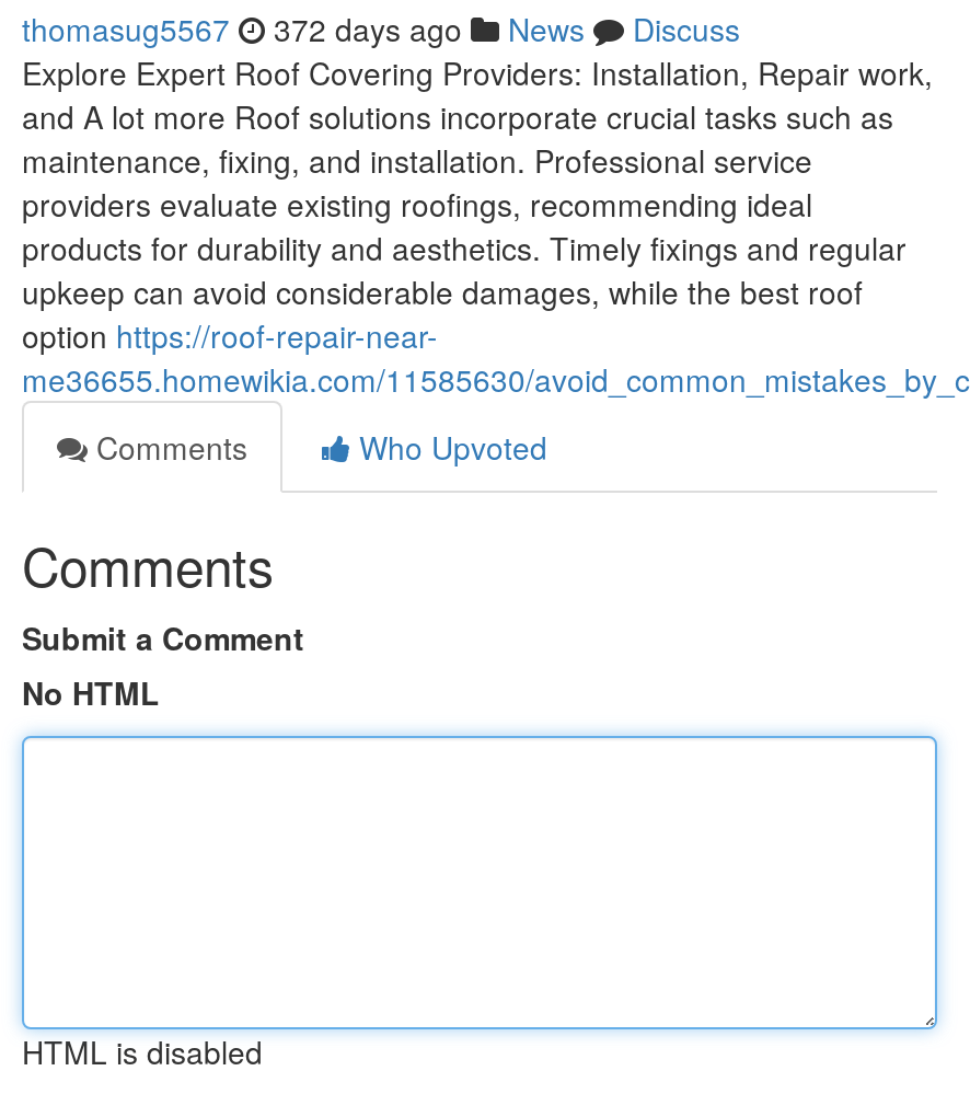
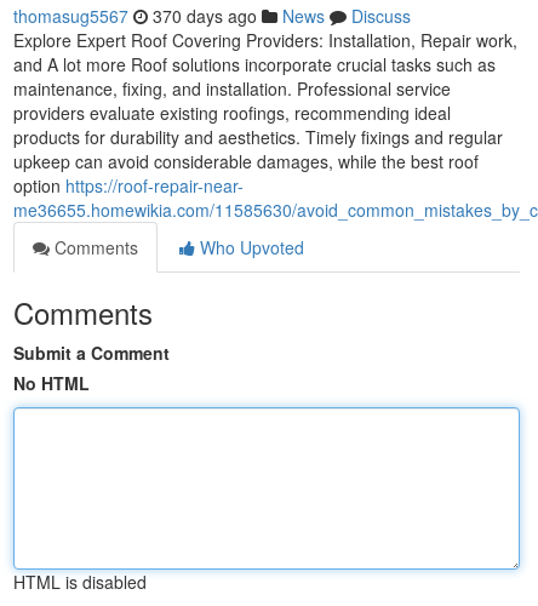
[22,7,740,50] thomasug5567 372 days ago News Discuss -> [13,4,411,28] thomasug5567 370 days ago News Discuss

